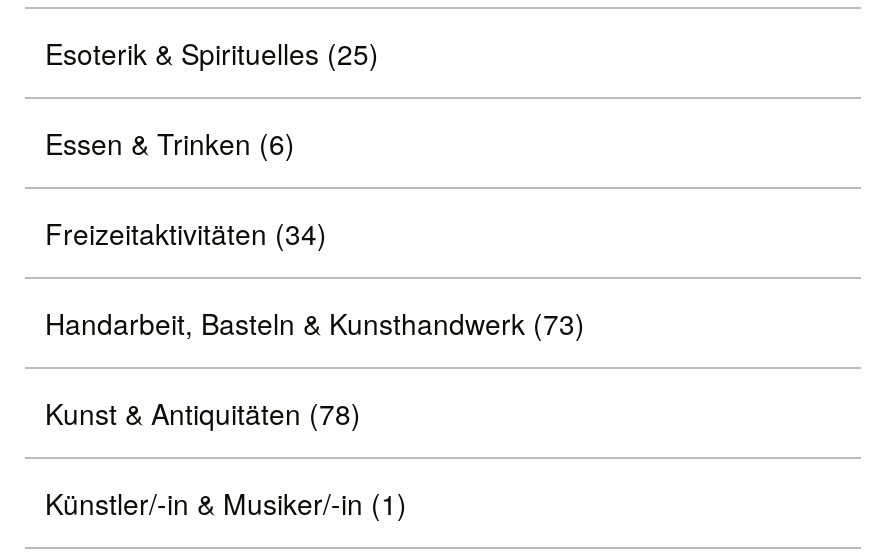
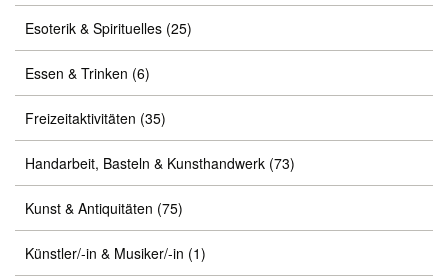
[45,213,327,253] Freizeitaktivitäten (34) -> [25,108,166,128] Freizeitaktivitäten (35)
[45,393,361,433] Kunst & Antiquitäten (78) -> [25,198,183,218] Kunst & Antiquitäten (75)

